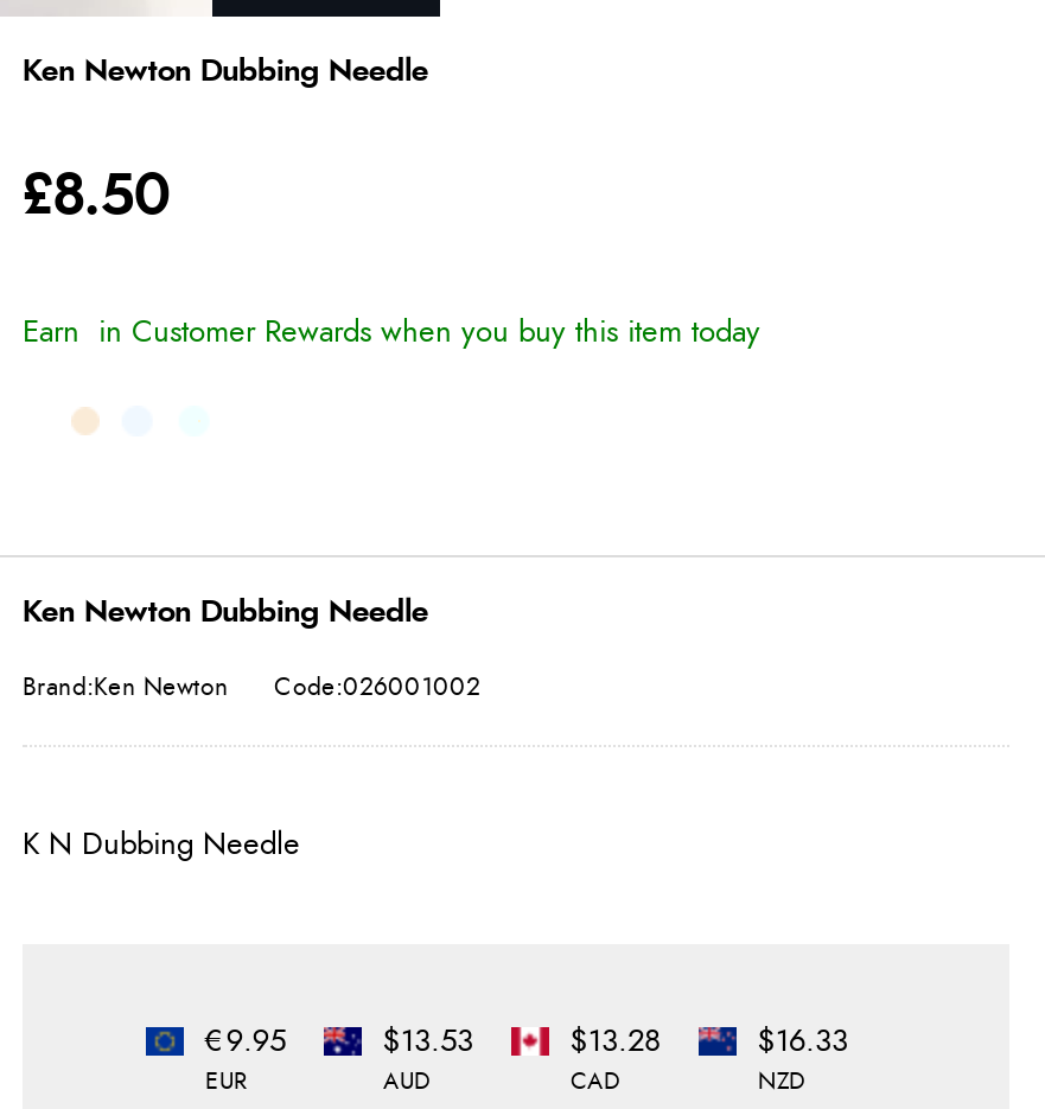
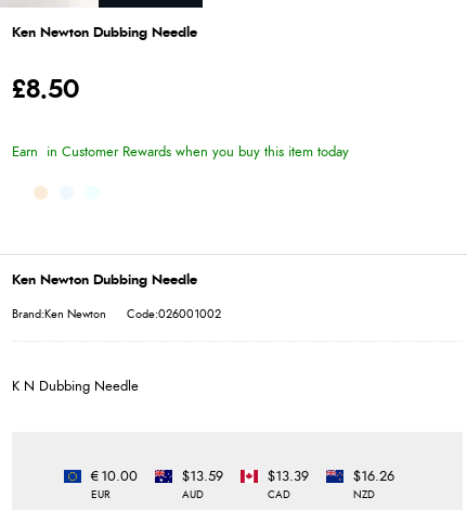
[205,1027,286,1058] €9.95 -> [90,470,137,484] €10.00
[383,1027,473,1058] $13.53 -> [181,470,223,484] $13.59
[571,1027,661,1058] $13.28 -> [267,470,308,484] $13.39
[758,1027,848,1058] $16.33 -> [353,470,394,484] $16.26

